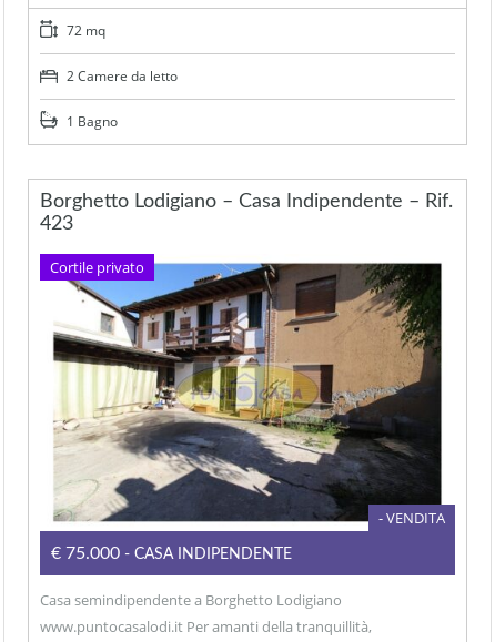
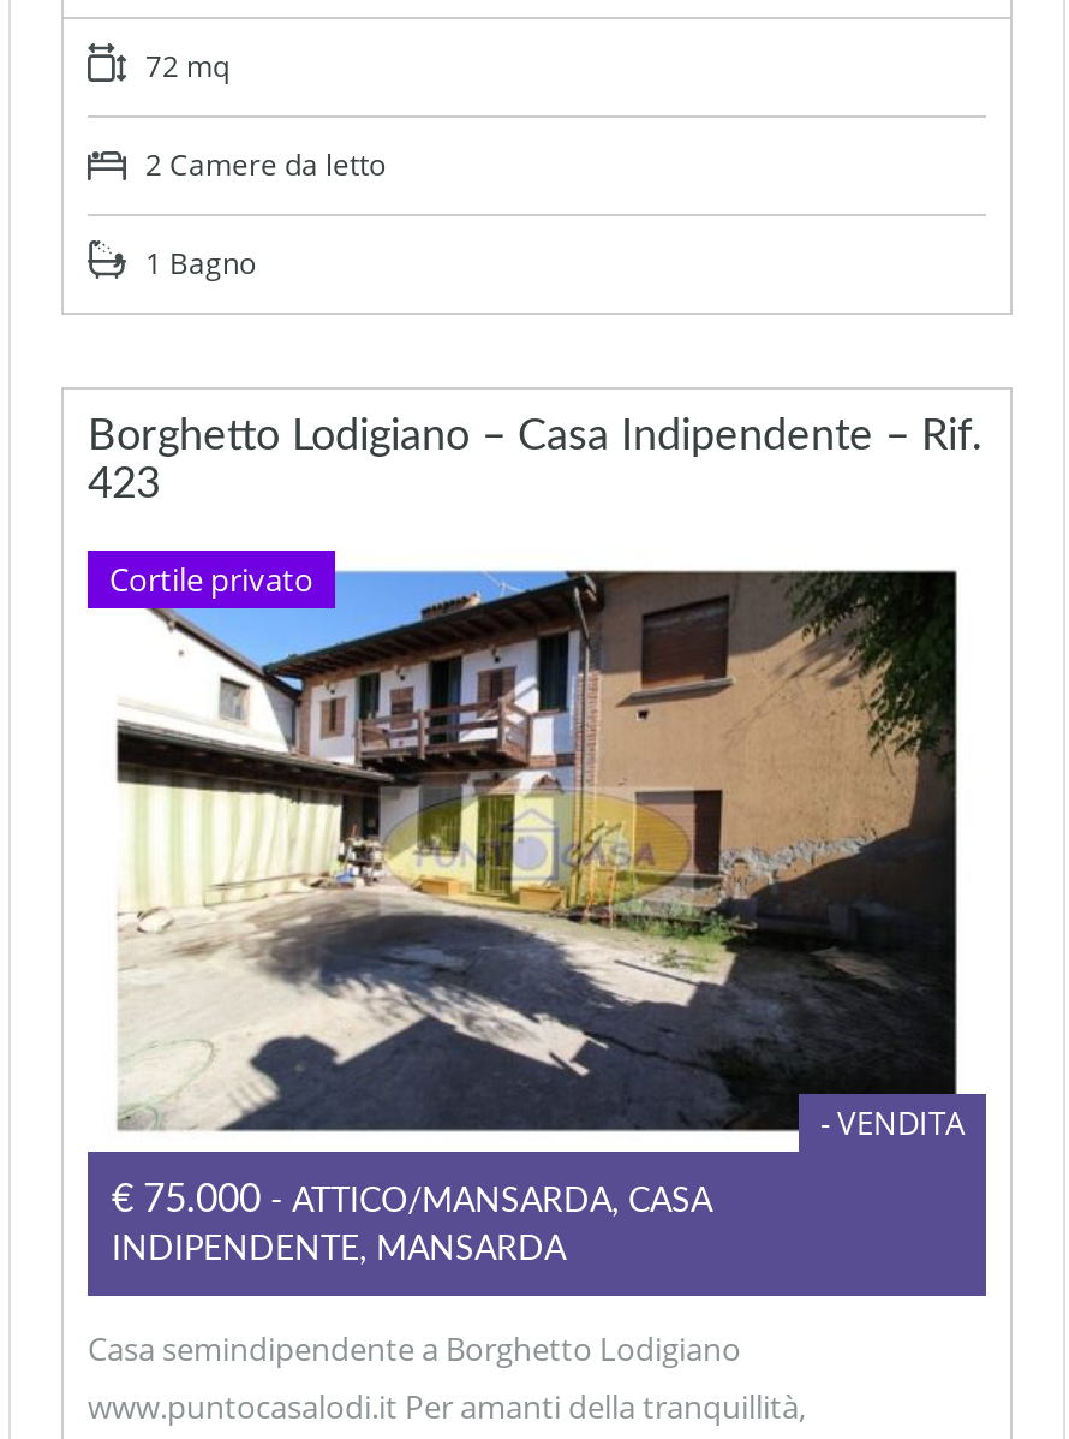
[65,544,292,562] €75.000 - CASA INDIPENDENTE -> [112,1180,712,1267] €75.000 - ATTICO/MANSARDA, CASA | INDIPENDENTE, MANSARDA

